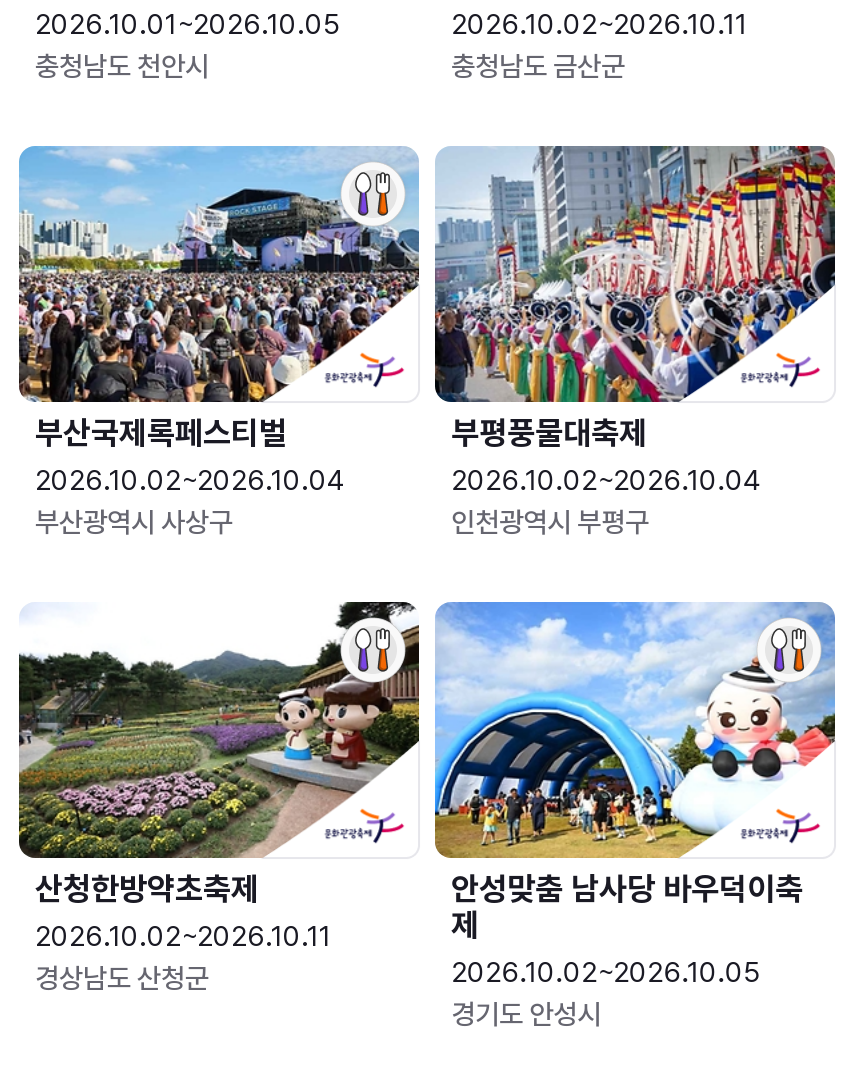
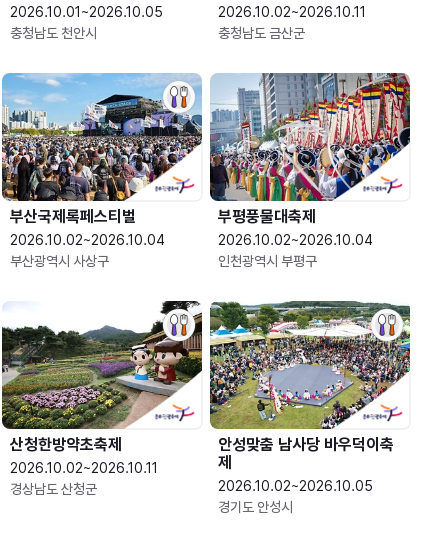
[433,600,837,860] [image] -> [209,300,411,430] [image]

